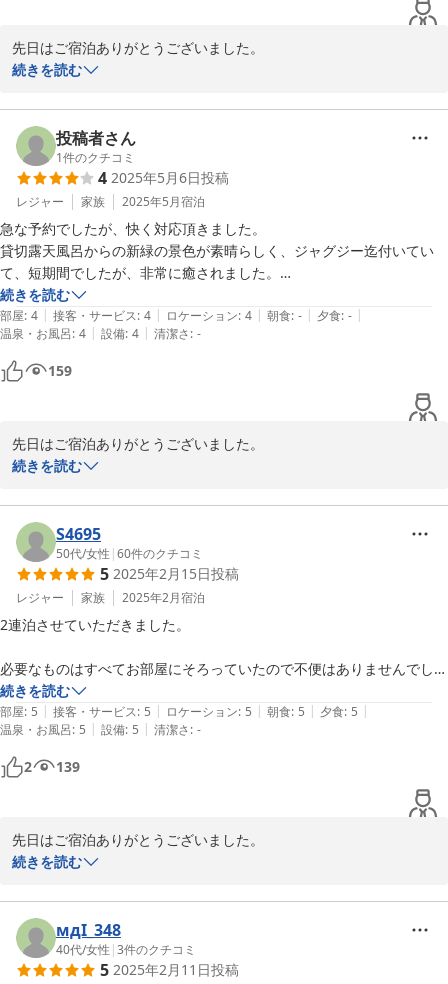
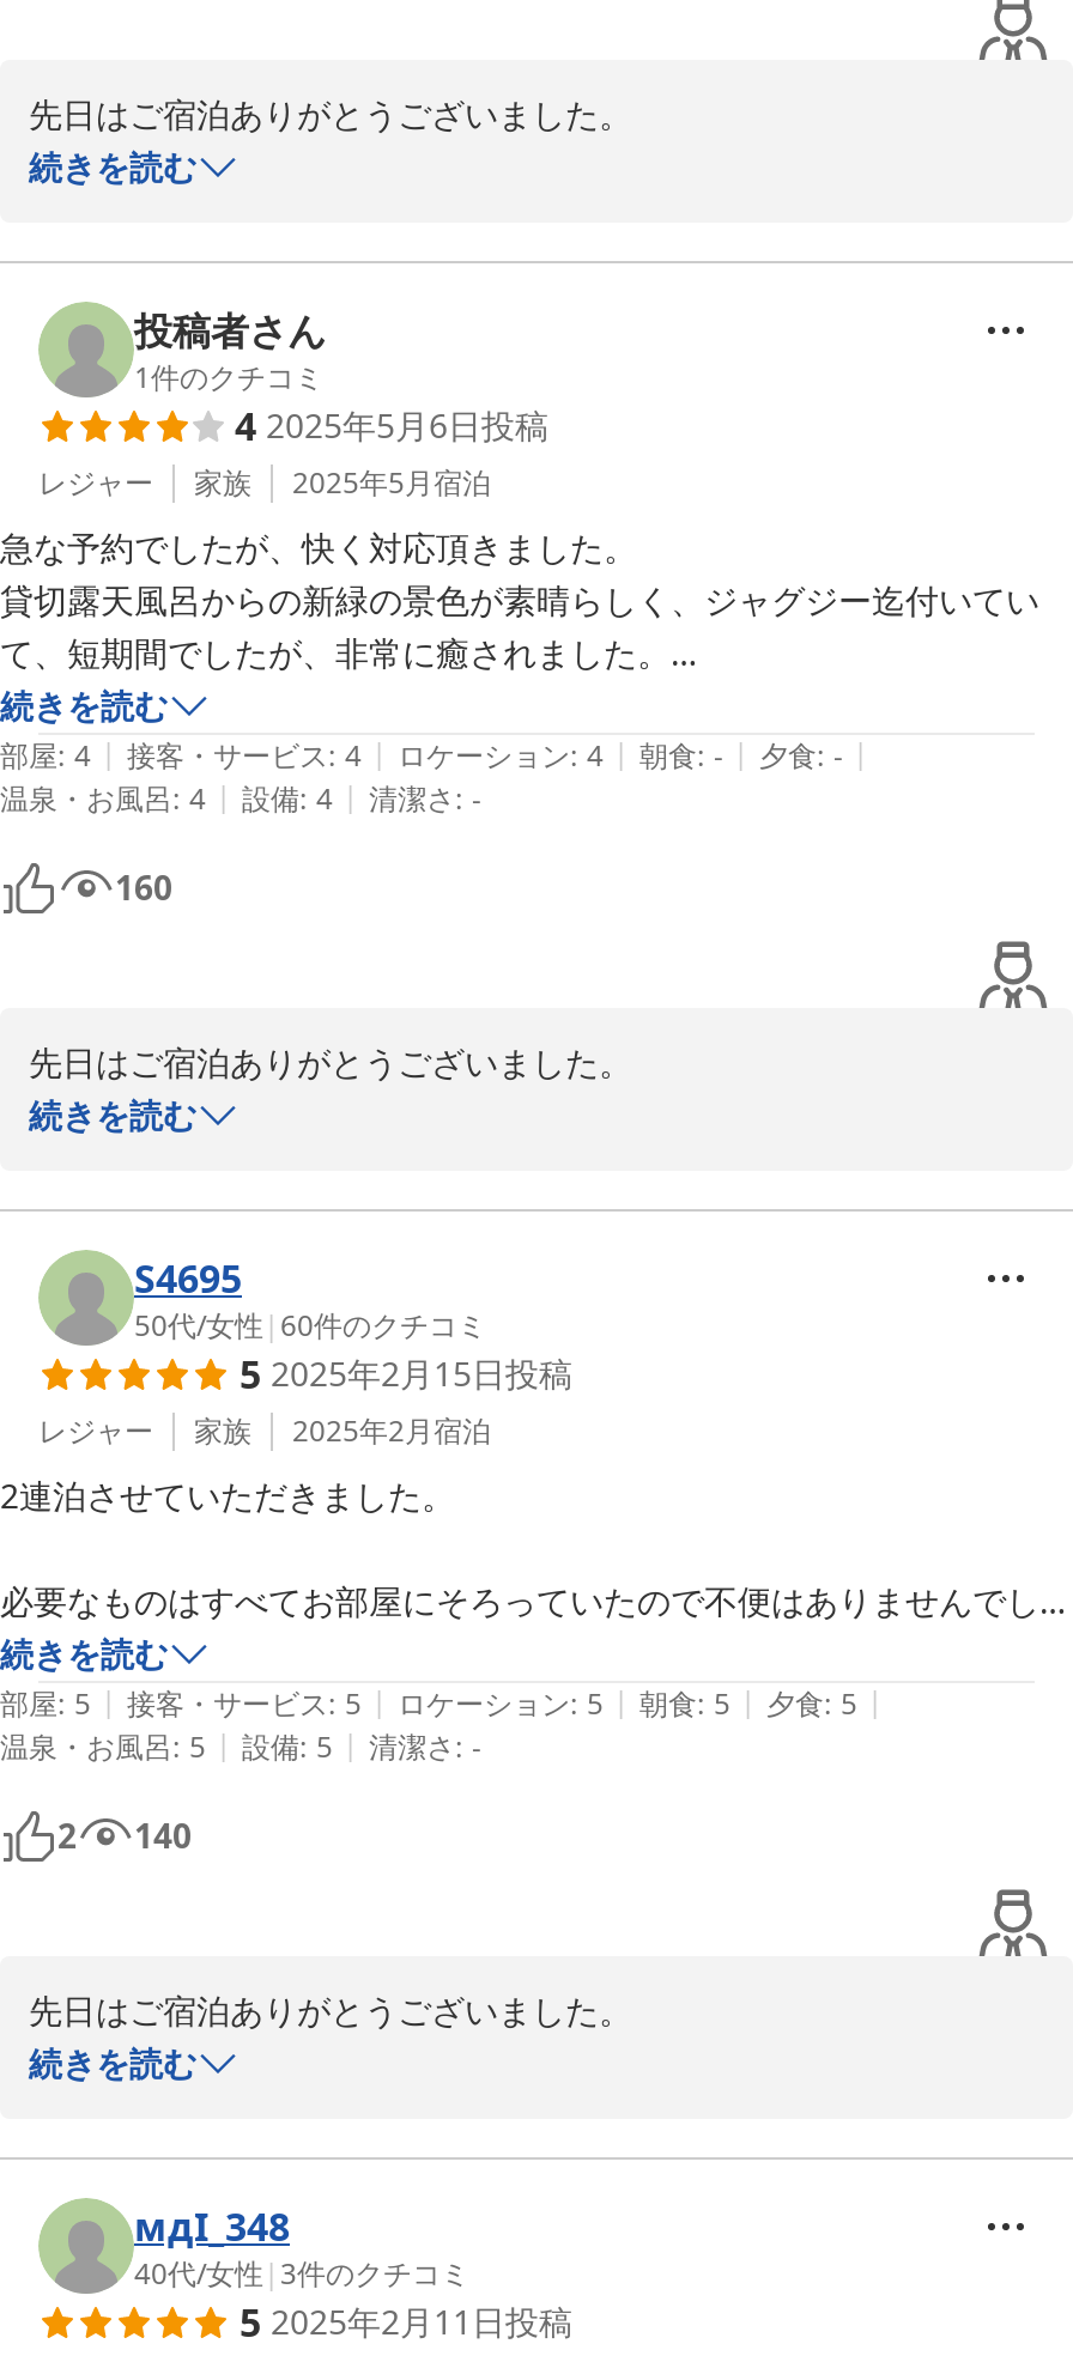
[48,361,72,380] 159 -> [115,864,172,910] 160
[24,757,80,776] 2 139 -> [57,1812,192,1858] 2 140

